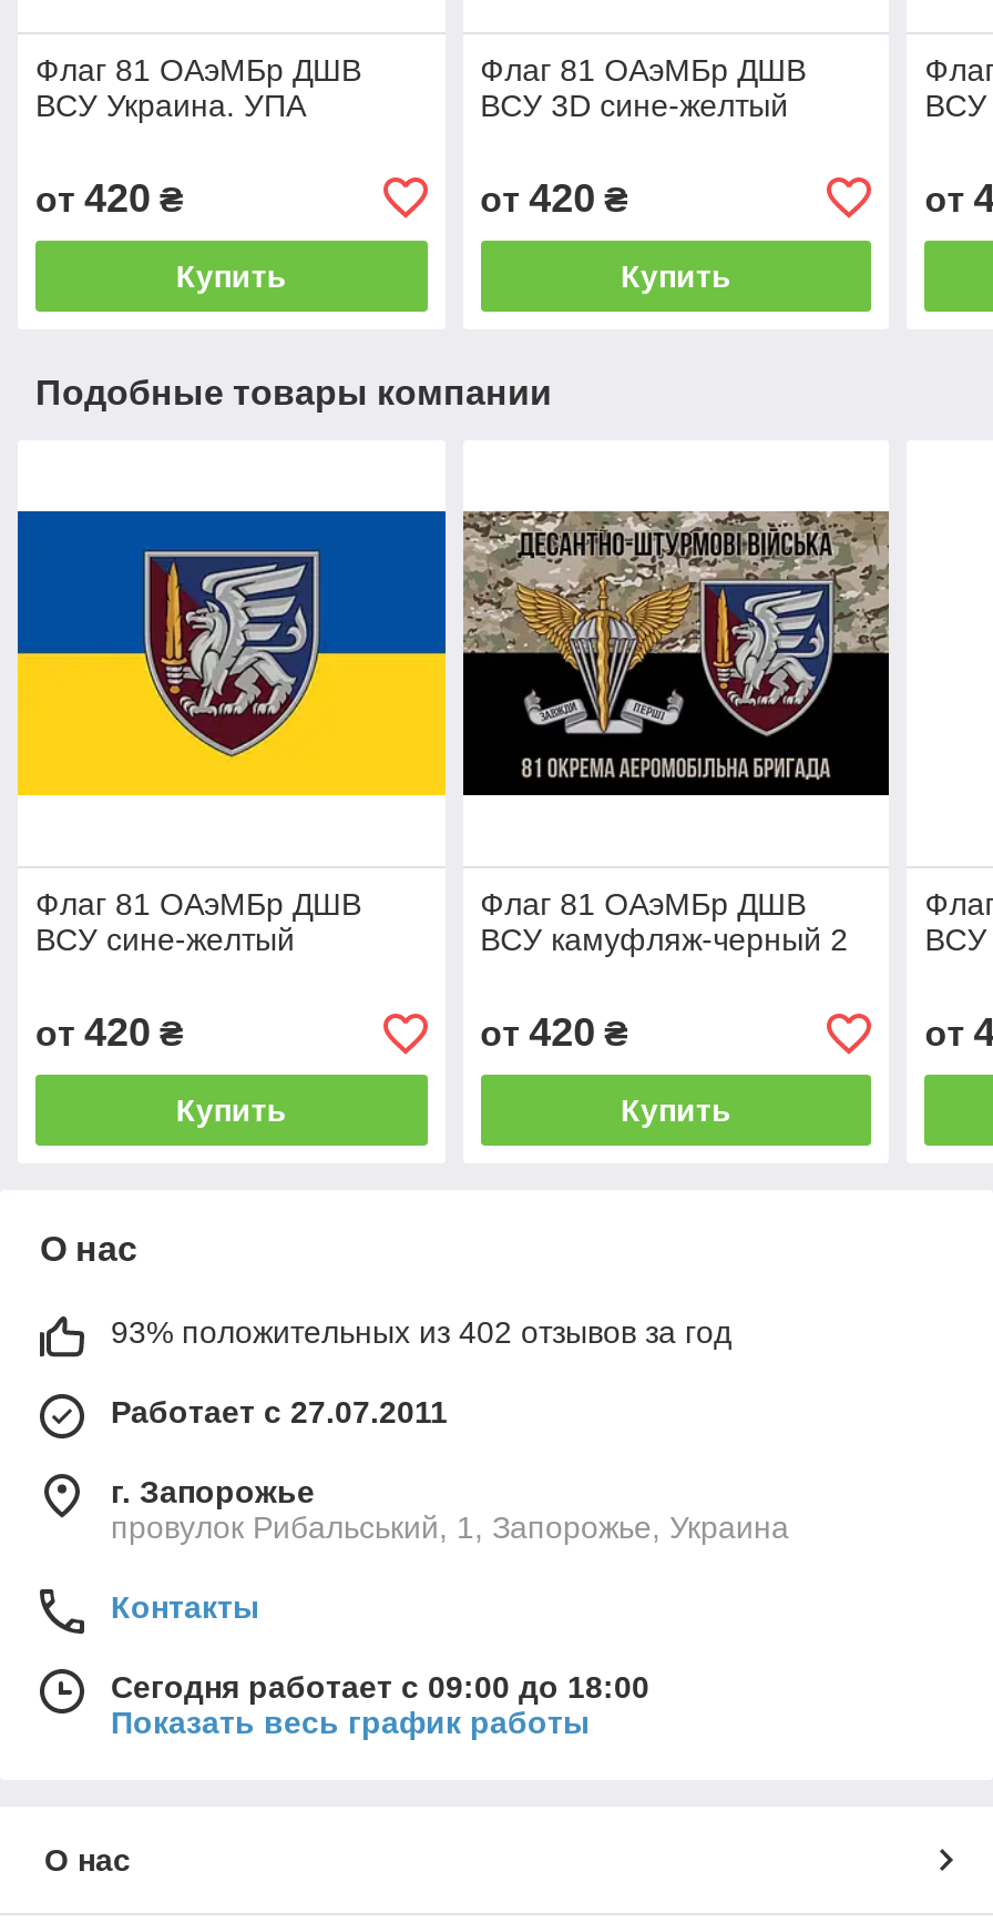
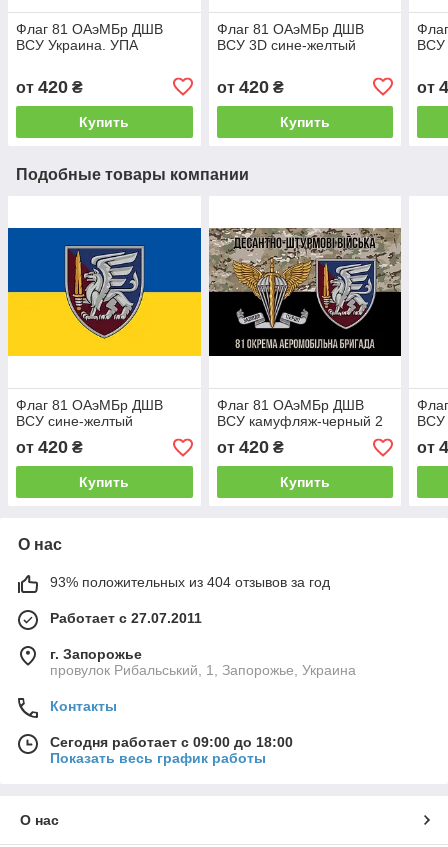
[111,1315,731,1351] 93% положительных из 402 отзывов за год -> [50,574,330,590] 93% положительных из 404 отзывов за год

